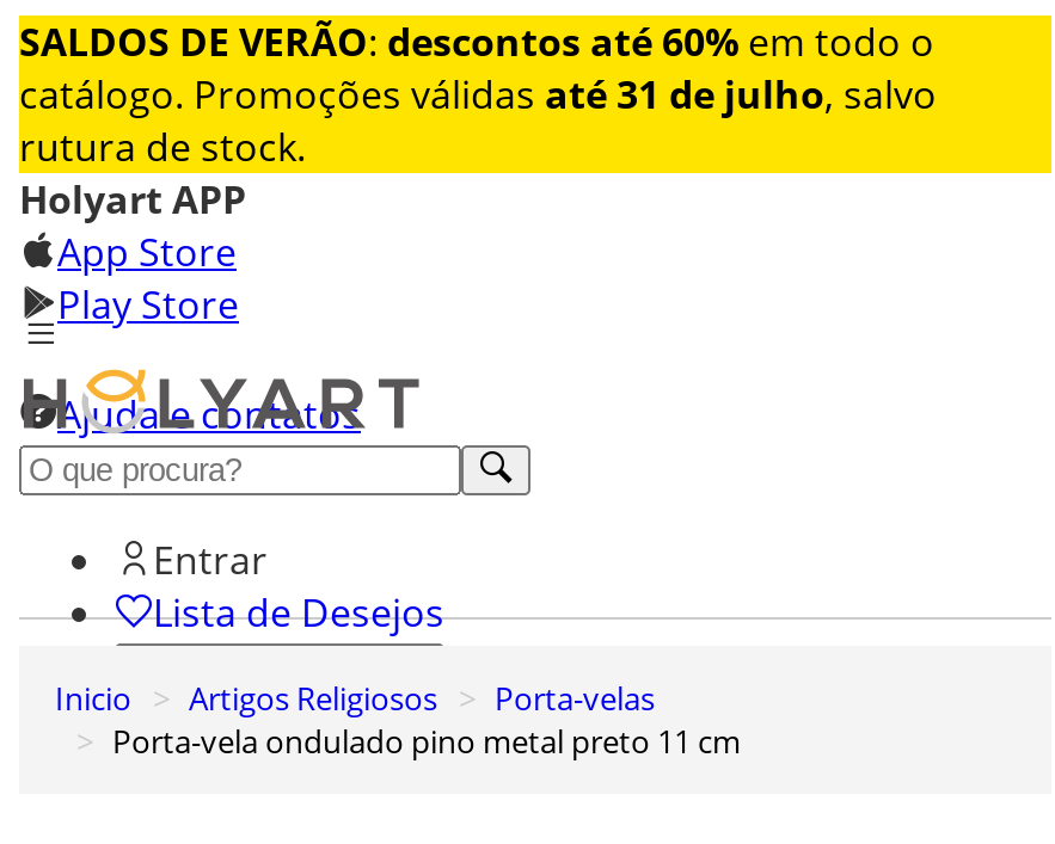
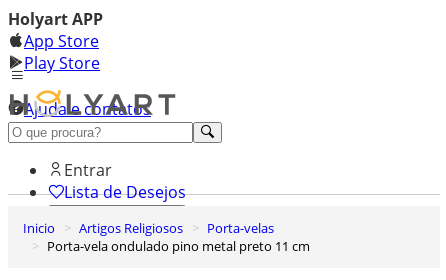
[19,16,937,173] SALDOS DE VERÃO: descontos até 60% em todo o | catálogo. Promoções válidas até 31 de julho, salvo | rutura de stock. -> none

